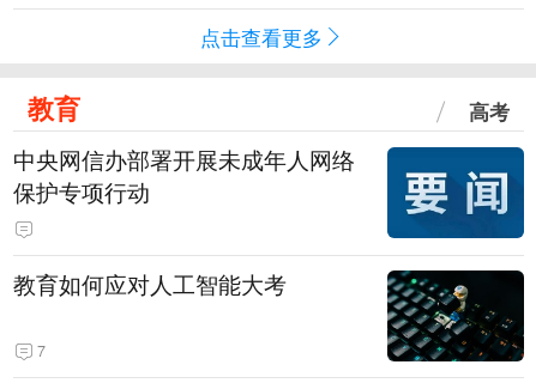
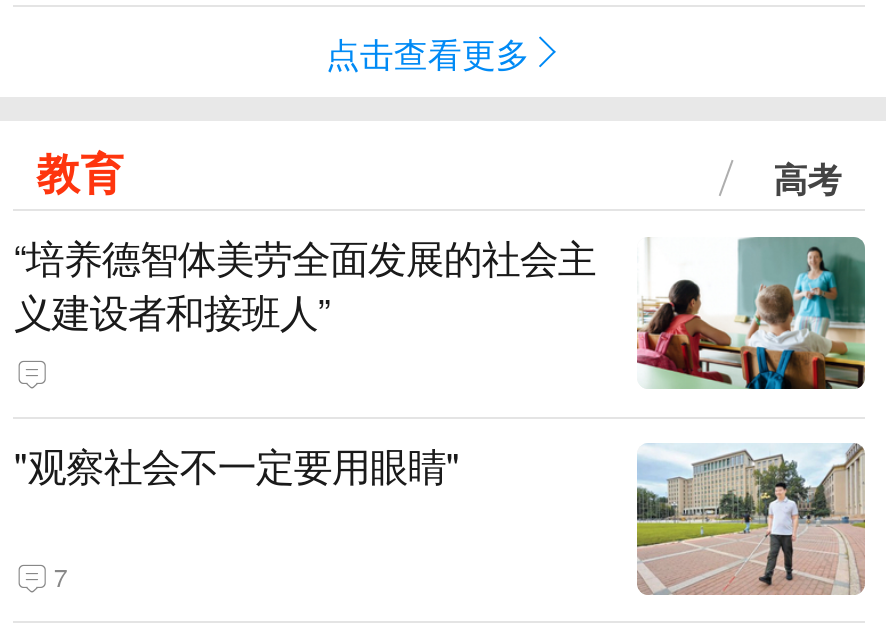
[14,143,525,239] [image] | 中央网信办部署开展未成年人网络 | 保护专项行动 -> [14,230,867,391] [image] | “培养德智体美劳全面发展的社会主 | 义建设者和接班人”
[14,267,287,300] 教育如何应对人工智能大考 -> [14,437,460,493] "观察社会不一定要用眼睛"
[386,269,525,363] [image] -> [635,443,867,595] [image]

